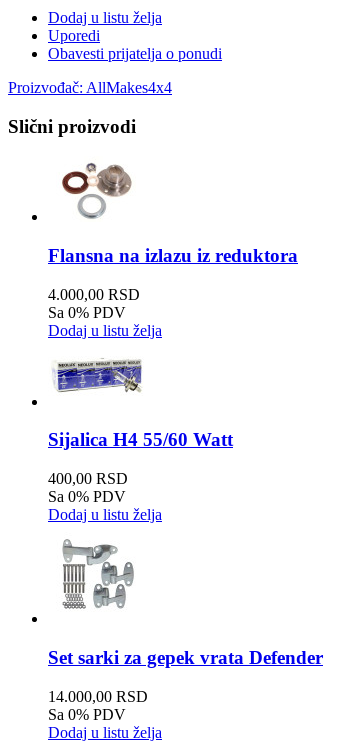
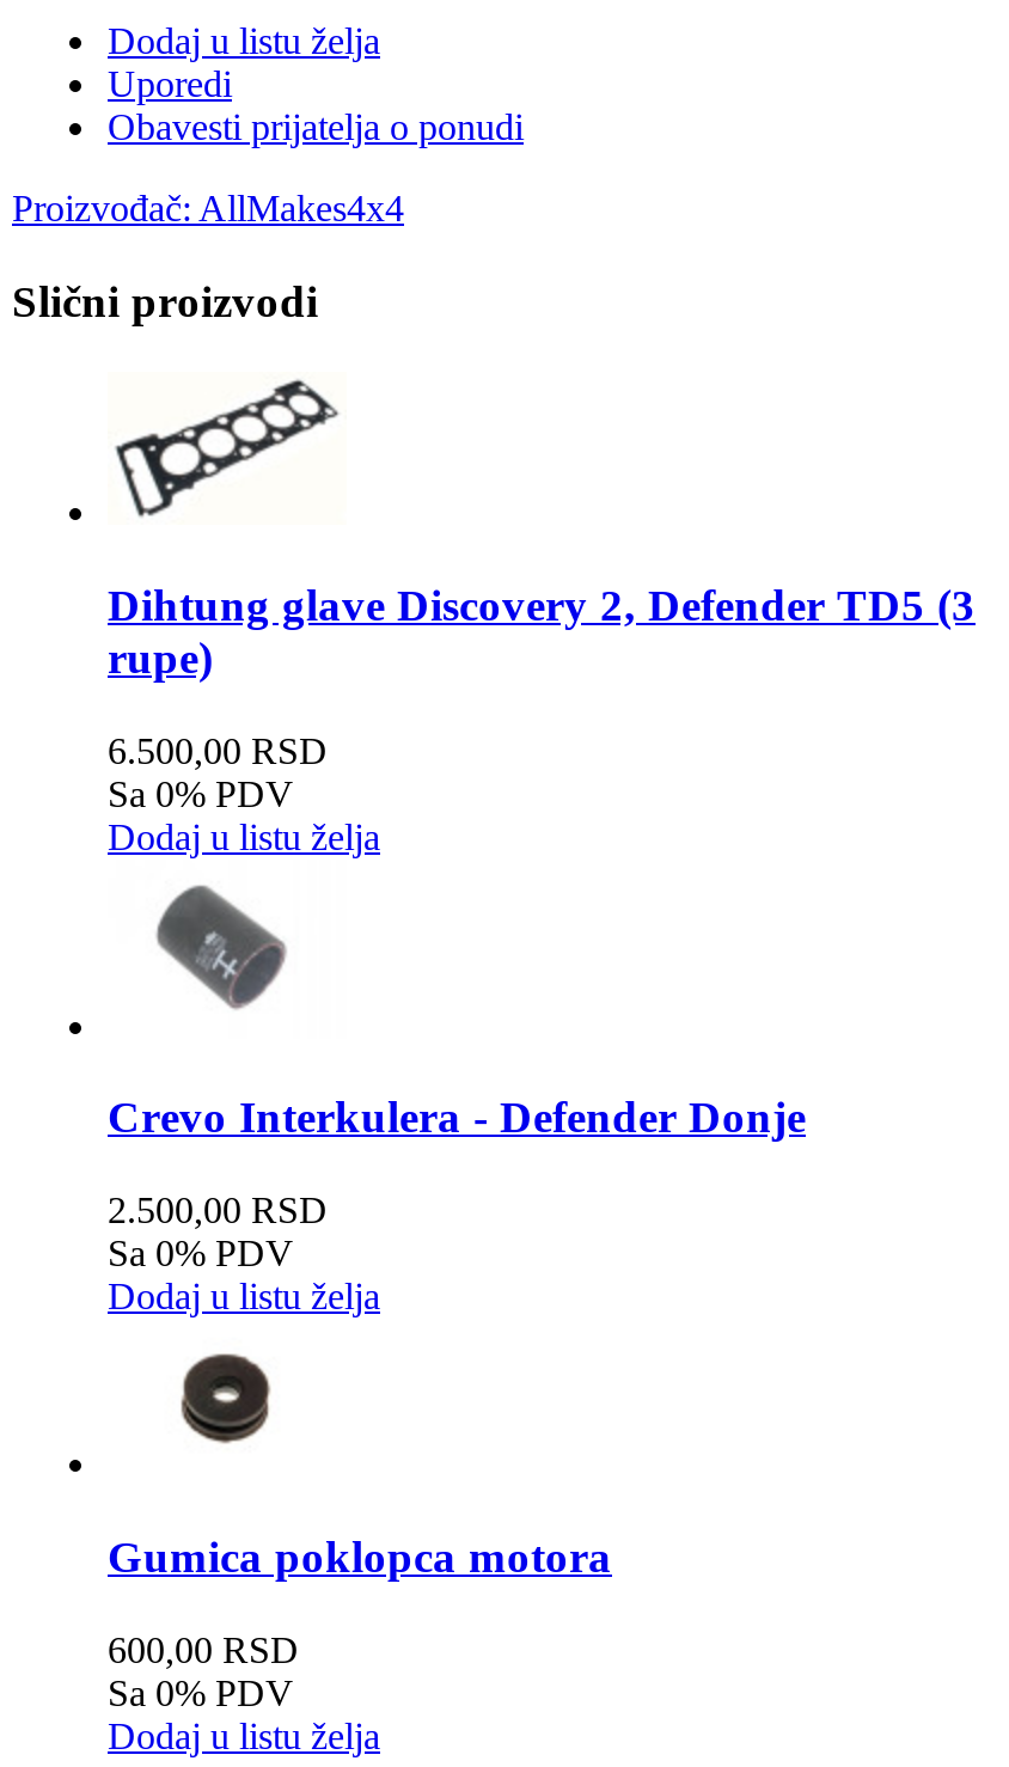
[48,159,298,266] [image] | Flansna na izlazu iz reduktora -> [108,379,976,683] [image] | Dihtung glave Discovery 2, Defender TD5 (3 | rupe)
[48,286,140,303] 4.000,00 RSD -> [108,730,328,771] 6.500,00 RSD
moved [48,304,162,339] -> [108,773,380,857]: Sa 0% PDV | Dodaj u listu želja
[48,351,233,450] [image] | Sijalica H4 55/60 Watt -> [108,883,806,1143] [image] | Crevo Interkulera - Defender Donje
[48,470,128,487] 400,00 RSD -> [108,1190,328,1231] 2.500,00 RSD
moved [48,488,162,523] -> [108,1233,380,1317]: Sa 0% PDV | Dodaj u listu želja
[62,539,135,605] [image] -> [146,1352,273,1445] [image]
[48,647,323,668] Set sarki za gepek vrata Defender -> [108,1531,612,1581] Gumica poklopca motora
[48,688,148,705] 14.000,00 RSD -> [108,1629,299,1669] 600,00 RSD

